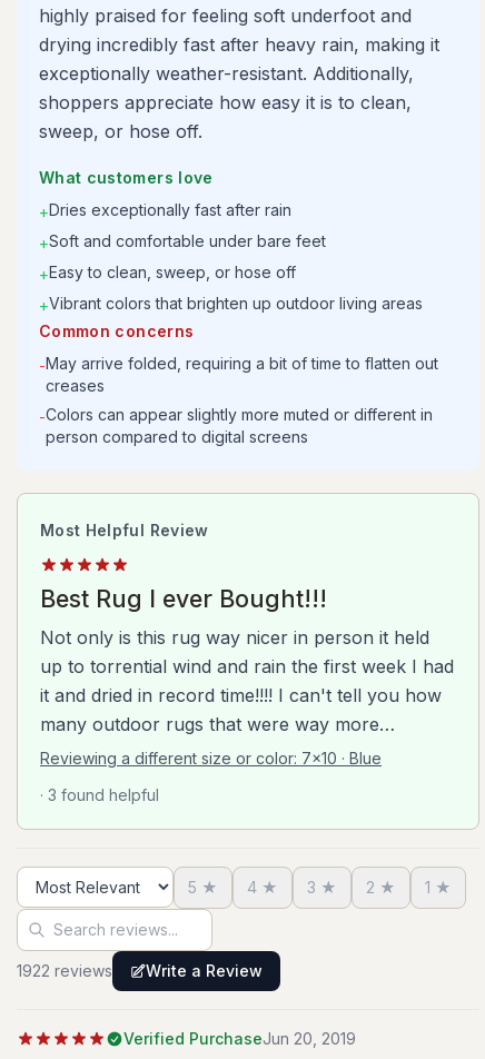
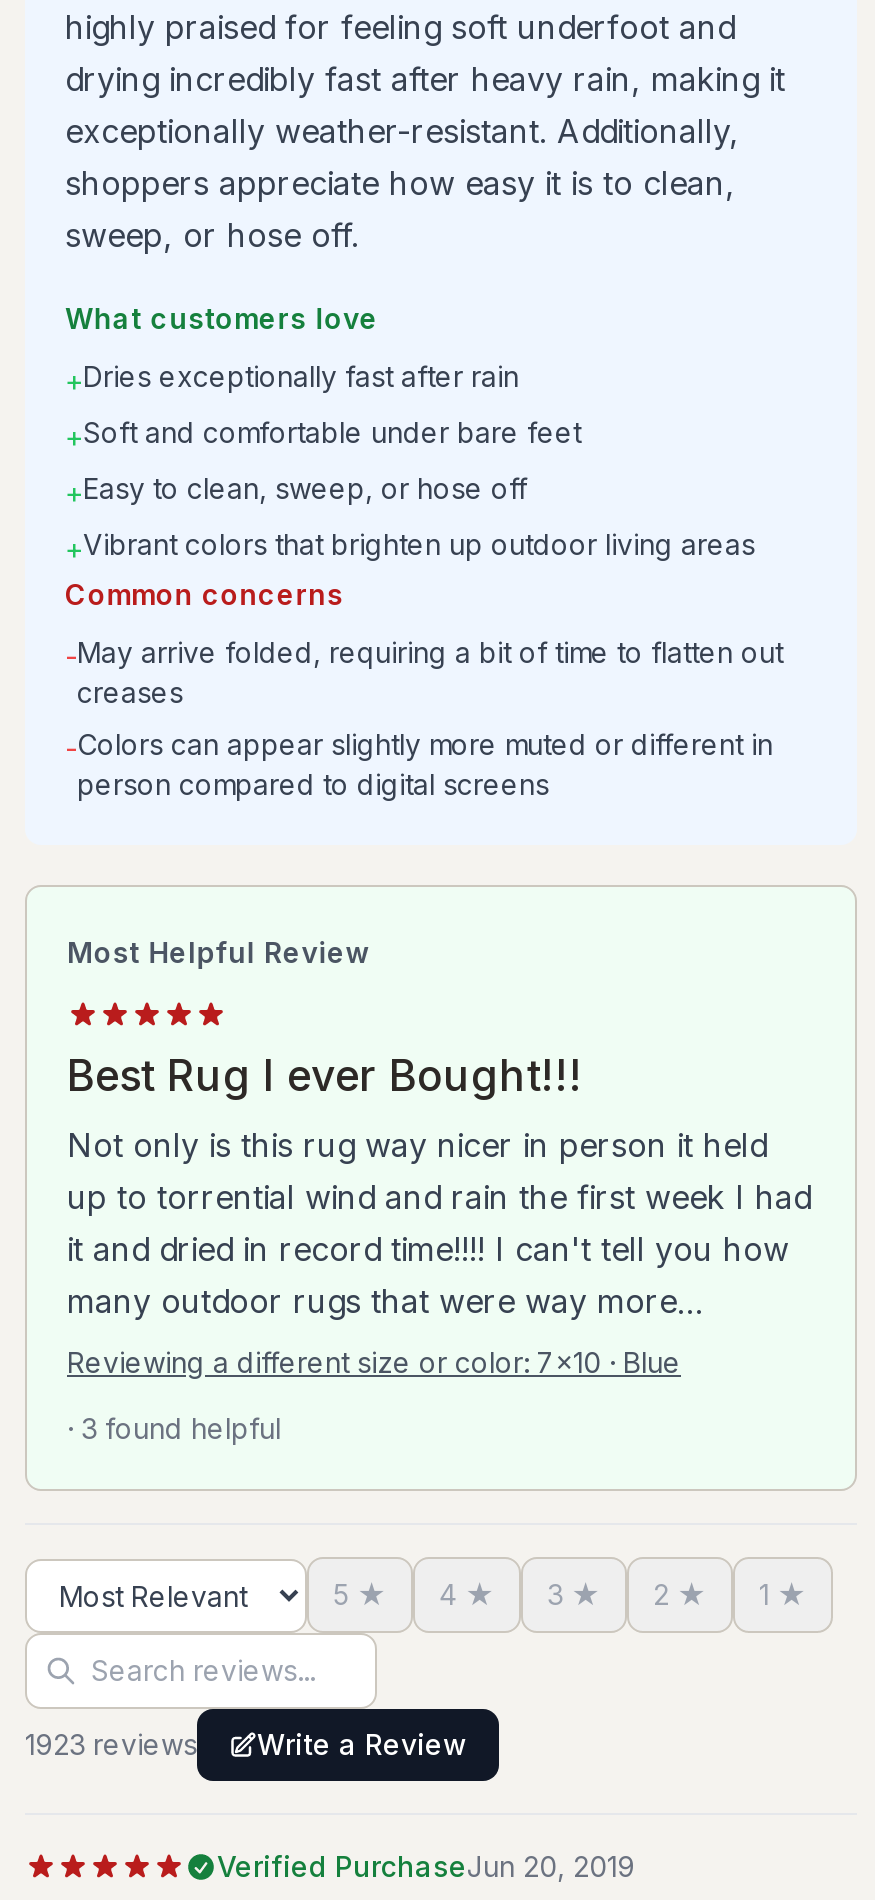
[17,961,263,980] 1922 reviews Write a Review -> [25,1727,467,1761] 1923 reviews Write a Review

